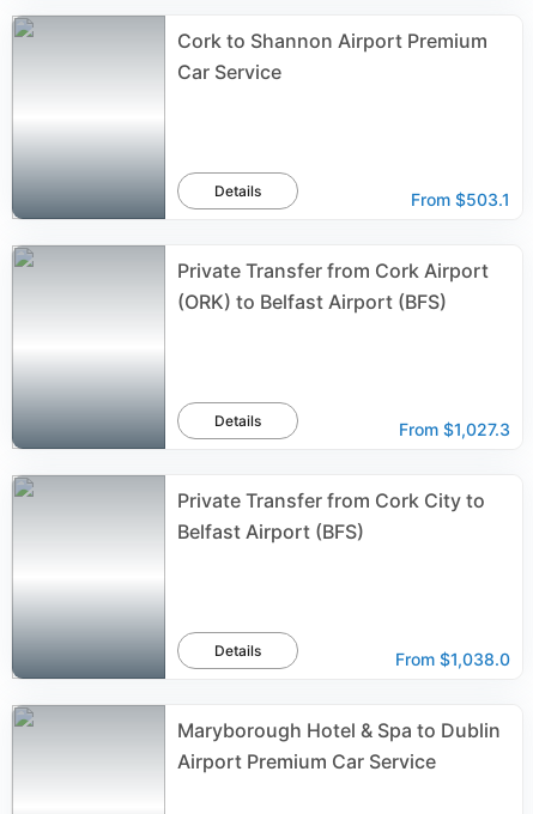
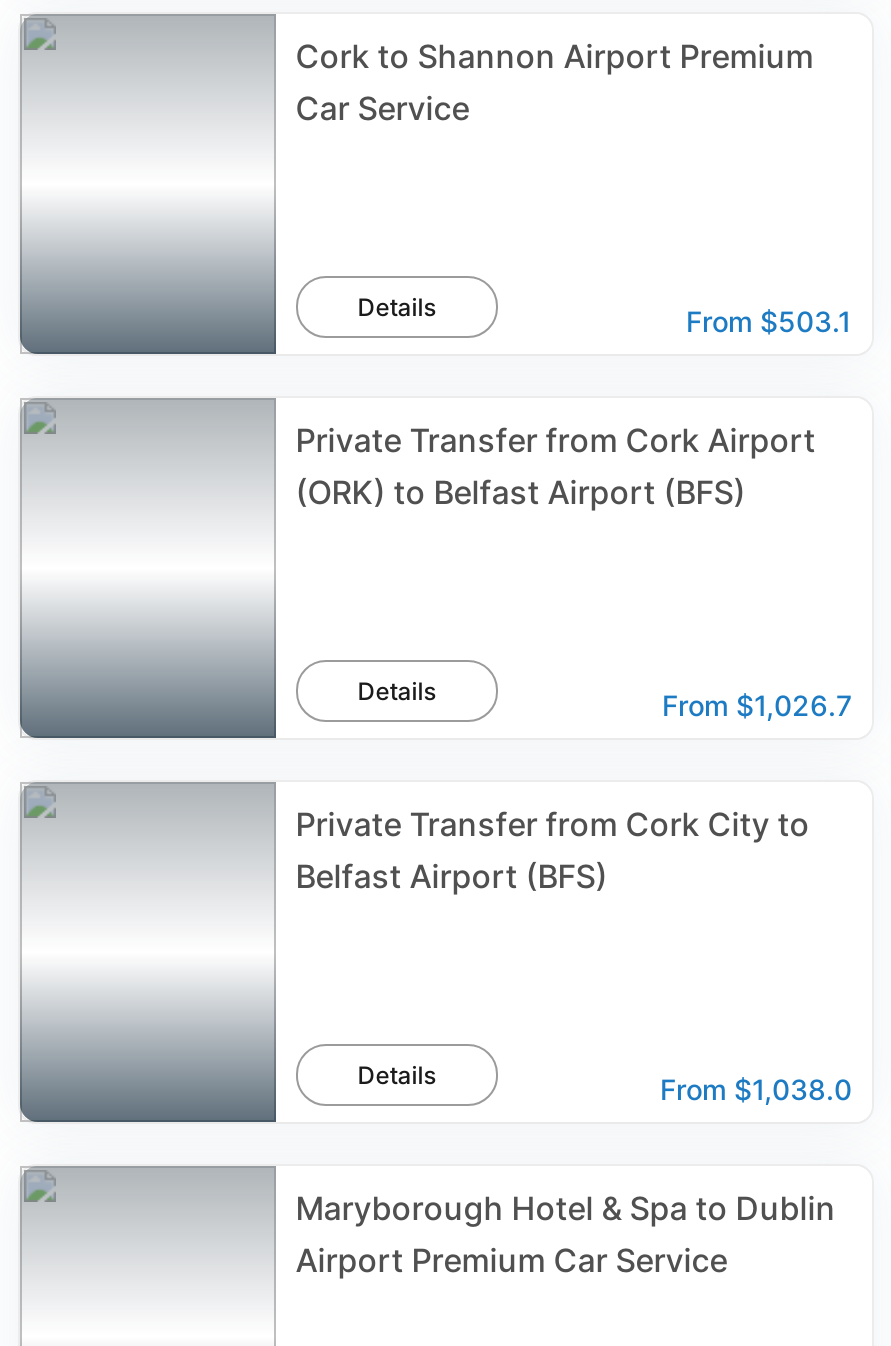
[399,419,510,439] From $1,027.3 -> [662,688,852,722] From $1,026.7

